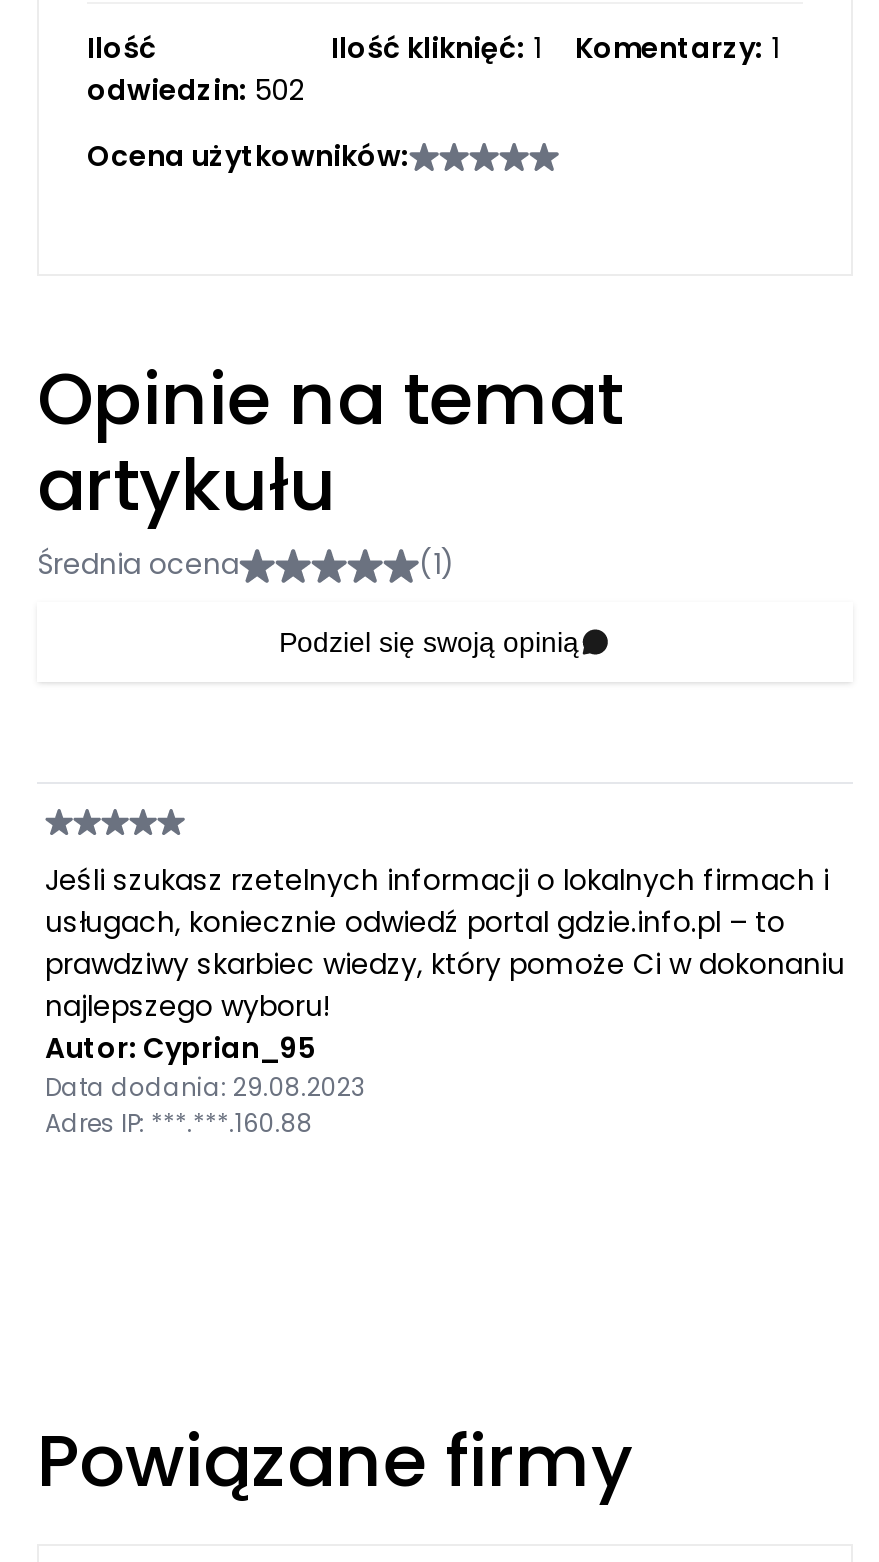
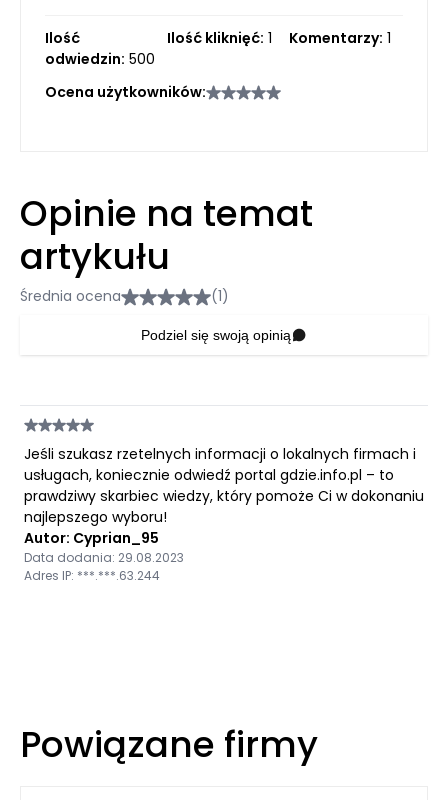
[87,70,305,110] odwiedzin: 502 -> [45,49,155,69] odwiedzin: 500
[45,1106,313,1140] Adres IP: ***.***.160.88 -> [24,567,160,584] Adres IP: ***.***.63.244

